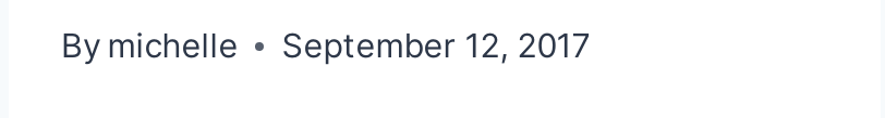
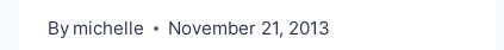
[61,24,591,66] By michelle September 12, 2017 -> [48,16,330,39] By michelle November 21, 2013

